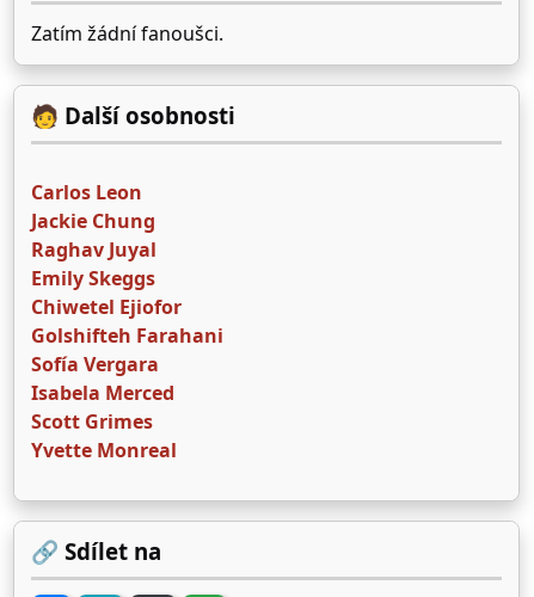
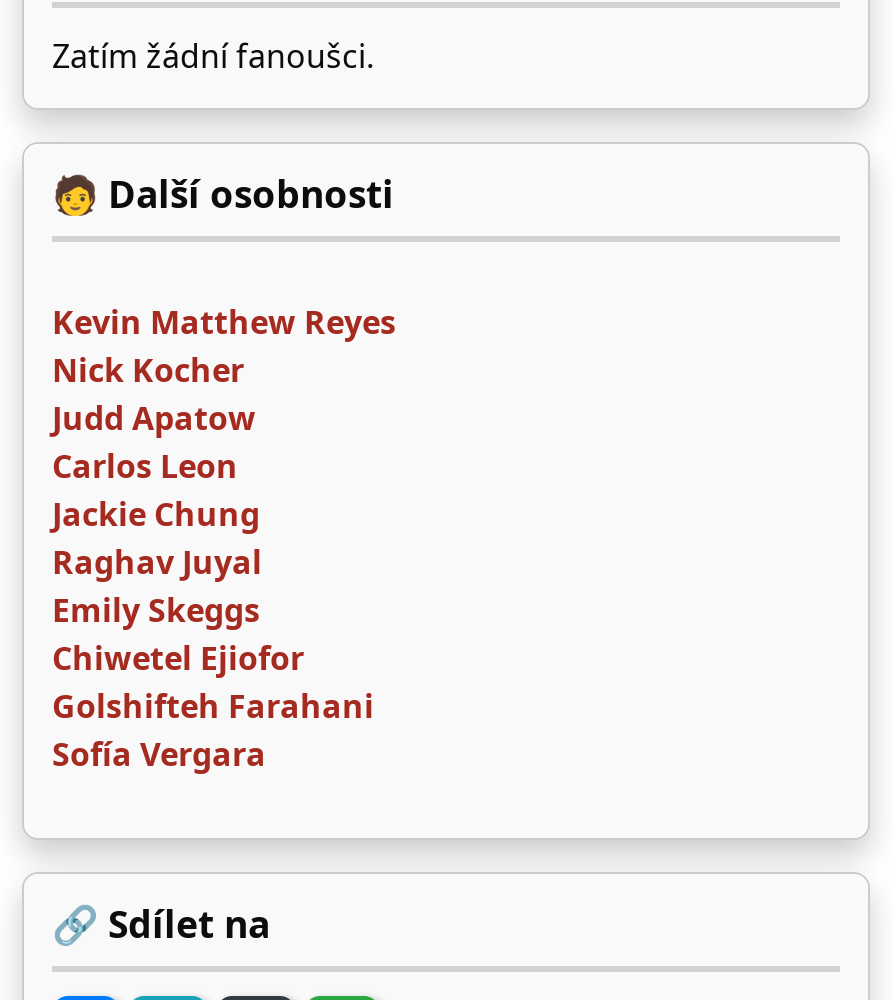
none -> [52,300,396,440] Kevin Matthew Reyes | Nick Kocher | Judd Apatow
moved [31,179,223,377] -> [52,444,374,776]: Carlos Leon | Jackie Chung | Raghav Juyal | Emily Skeggs | Chiwetel Ejiofor | Golshifteh Farahani | Sofía Vergara
[31,380,177,463] Isabela Merced | Scott Grimes | Yvette Monreal -> none

